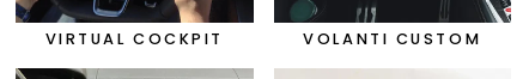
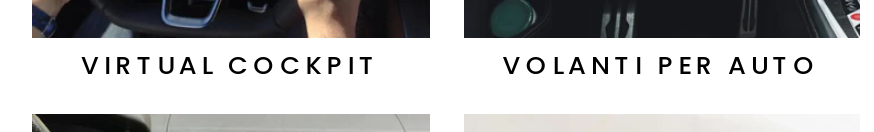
[303,29,481,49] VOLANTI CUSTOM -> [503,48,820,82] VOLANTI PER AUTO

